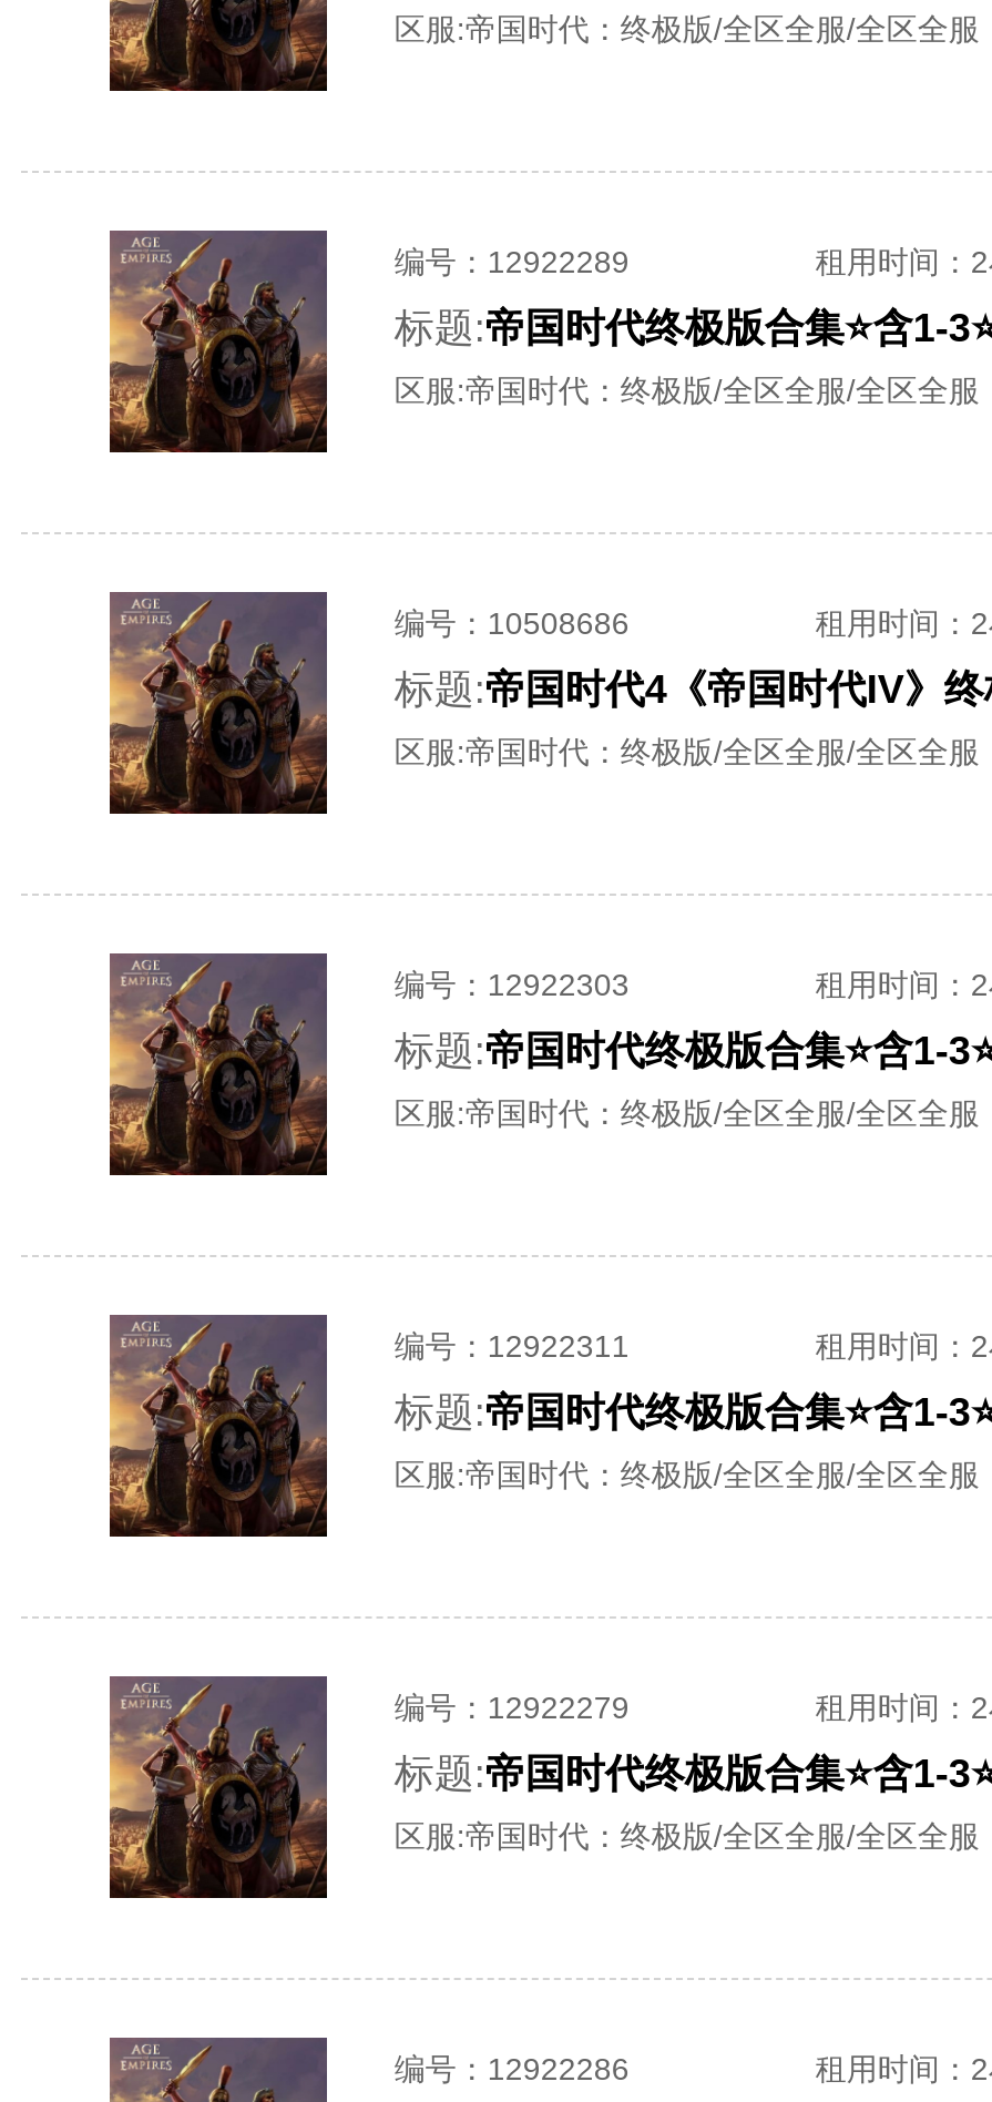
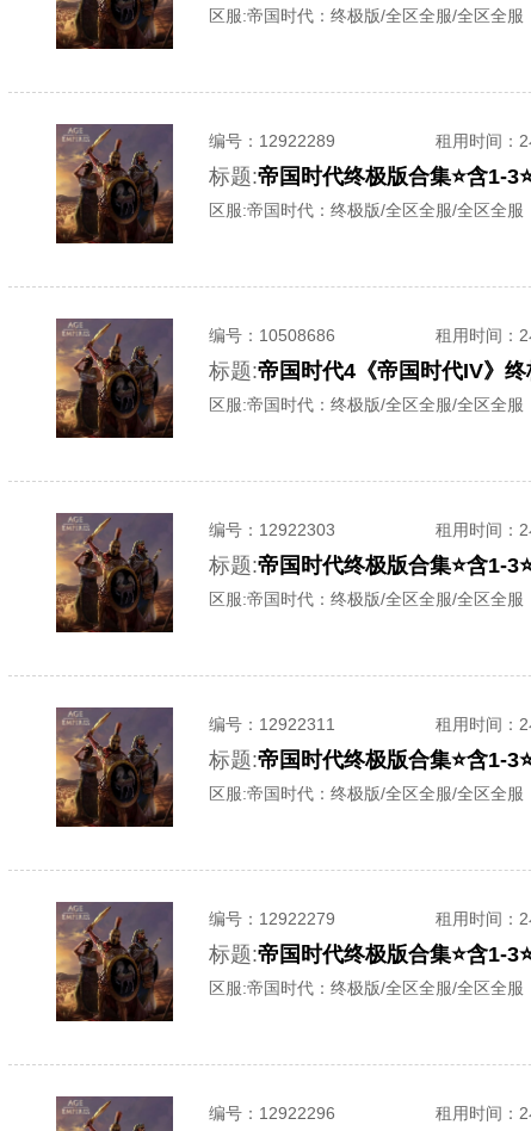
[394,2051,638,2086] 编号：12922286 -> [209,1104,340,1123] 编号：12922296

